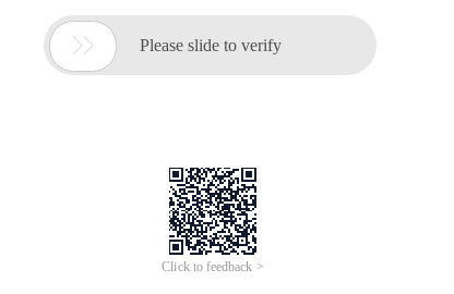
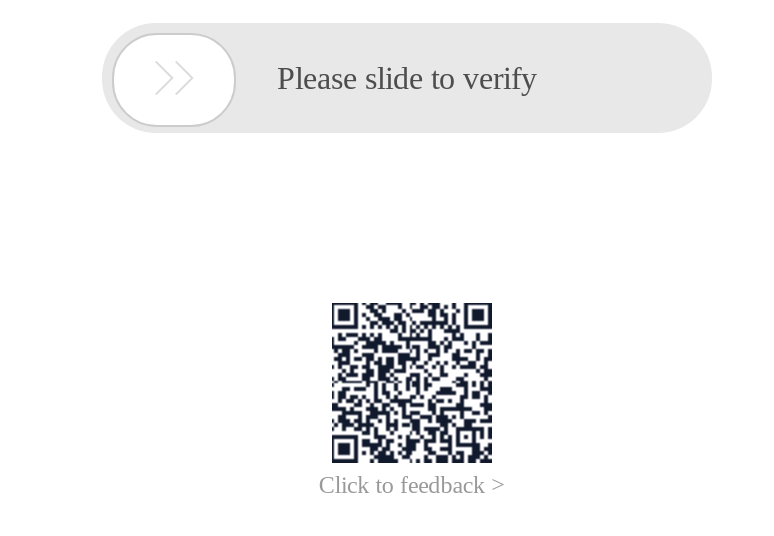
[168,168,258,255] [image] -> [332,301,494,465] [image]

